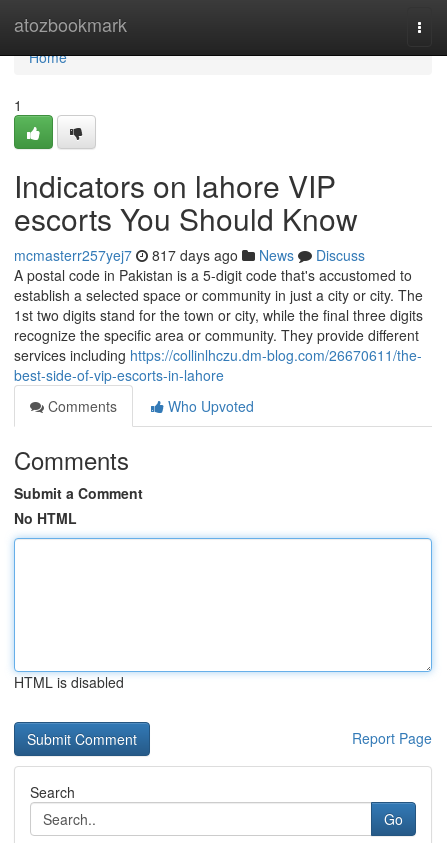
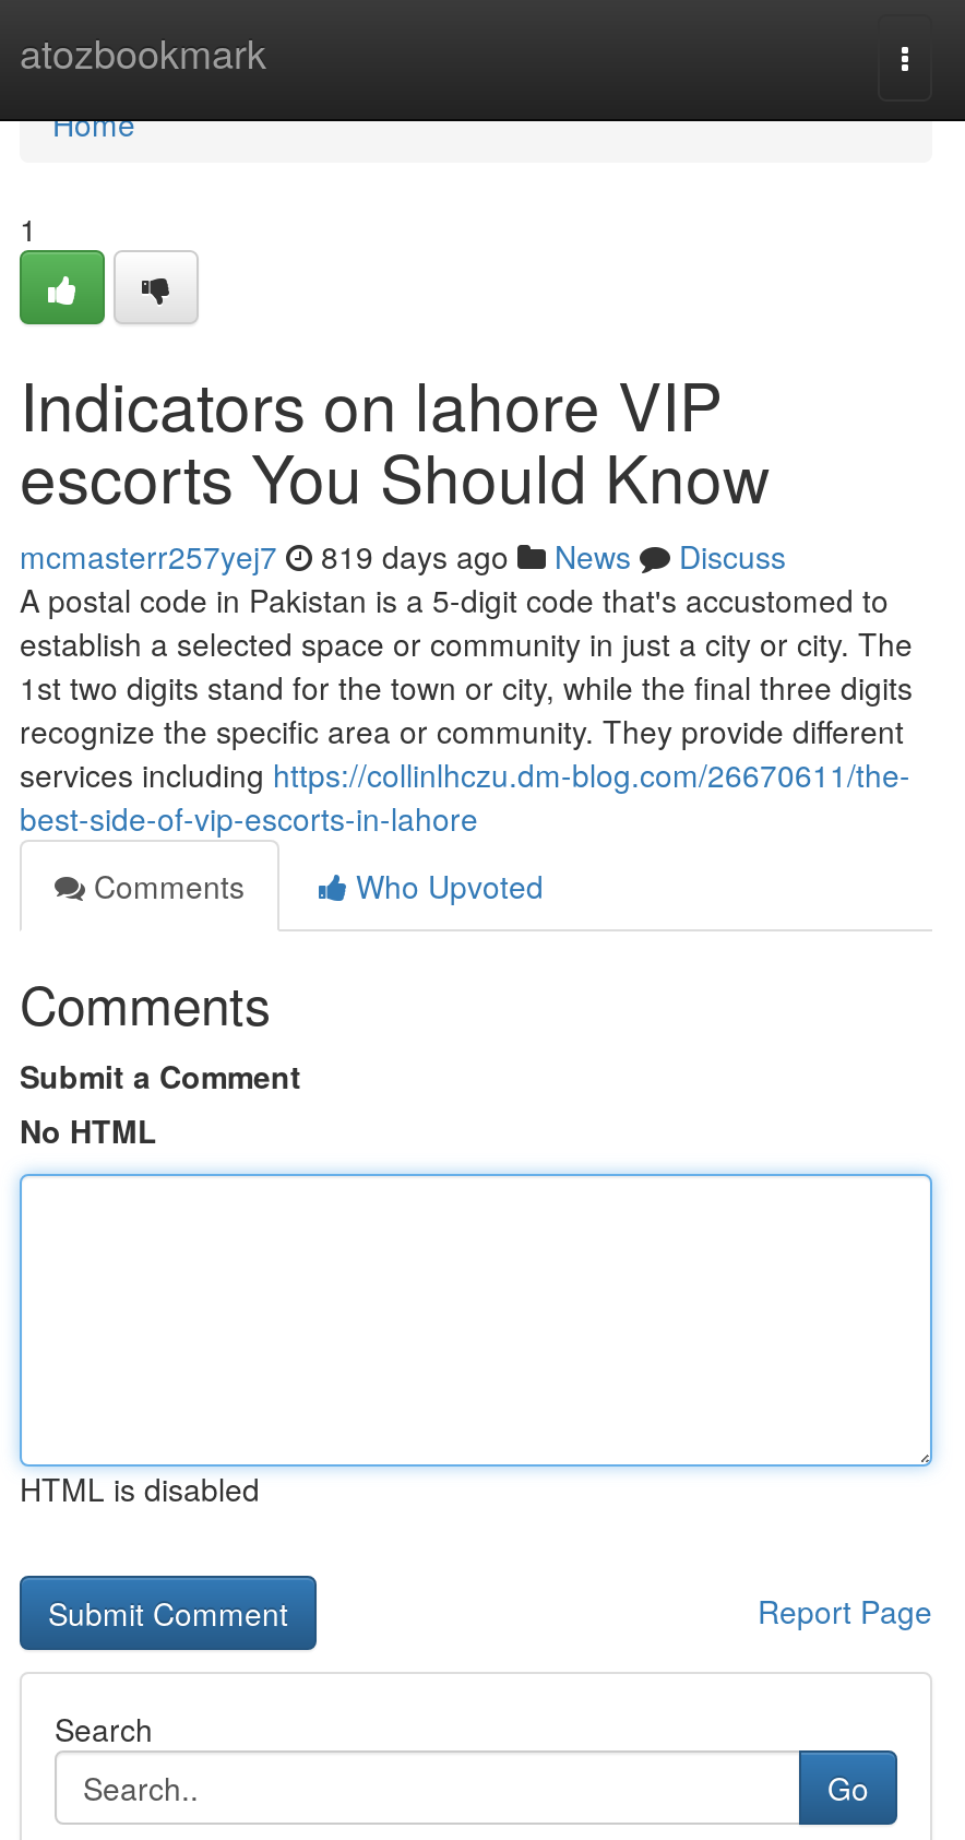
[14,245,365,265] mcmasterr257yej7 817 days ago News Discuss -> [20,534,786,578] mcmasterr257yej7 819 days ago News Discuss

